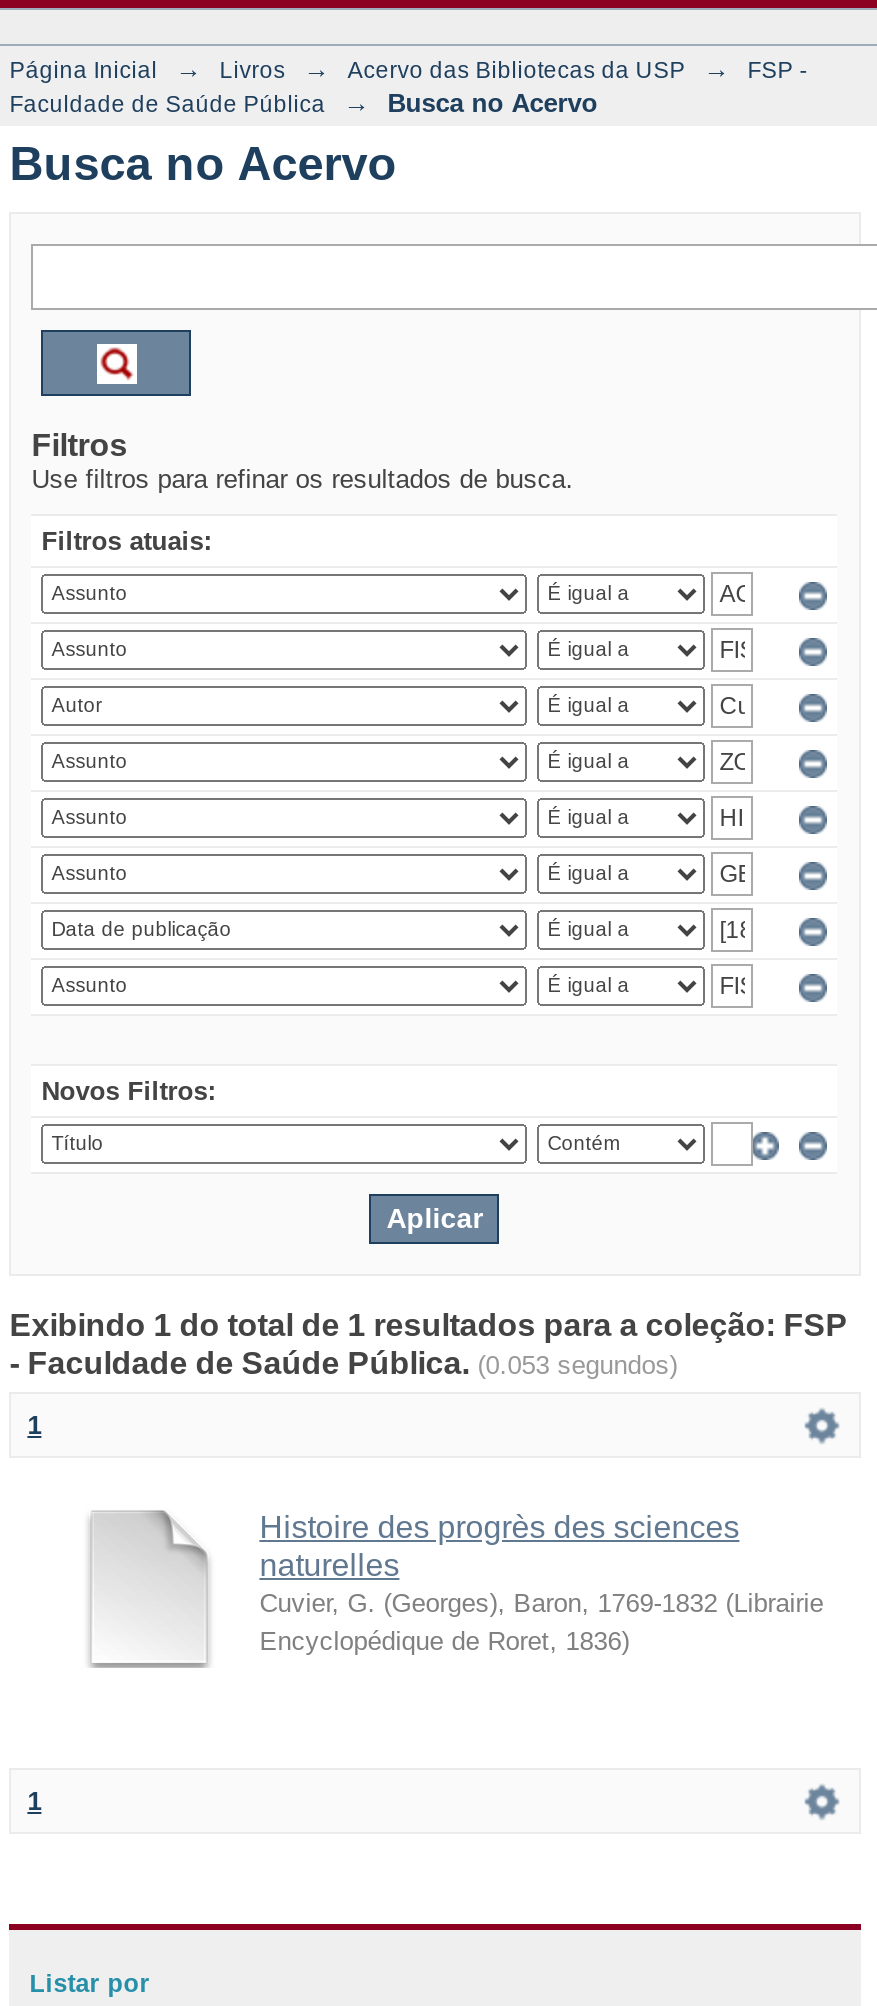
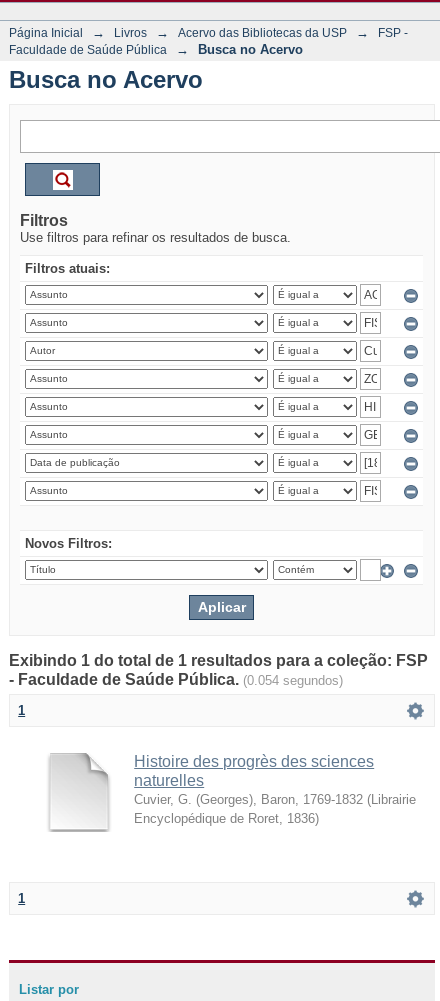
[9,1346,677,1380] - Faculdade de Saúde Pública. (0.053 segundos) -> [9,671,343,688] - Faculdade de Saúde Pública. (0.054 segundos)

